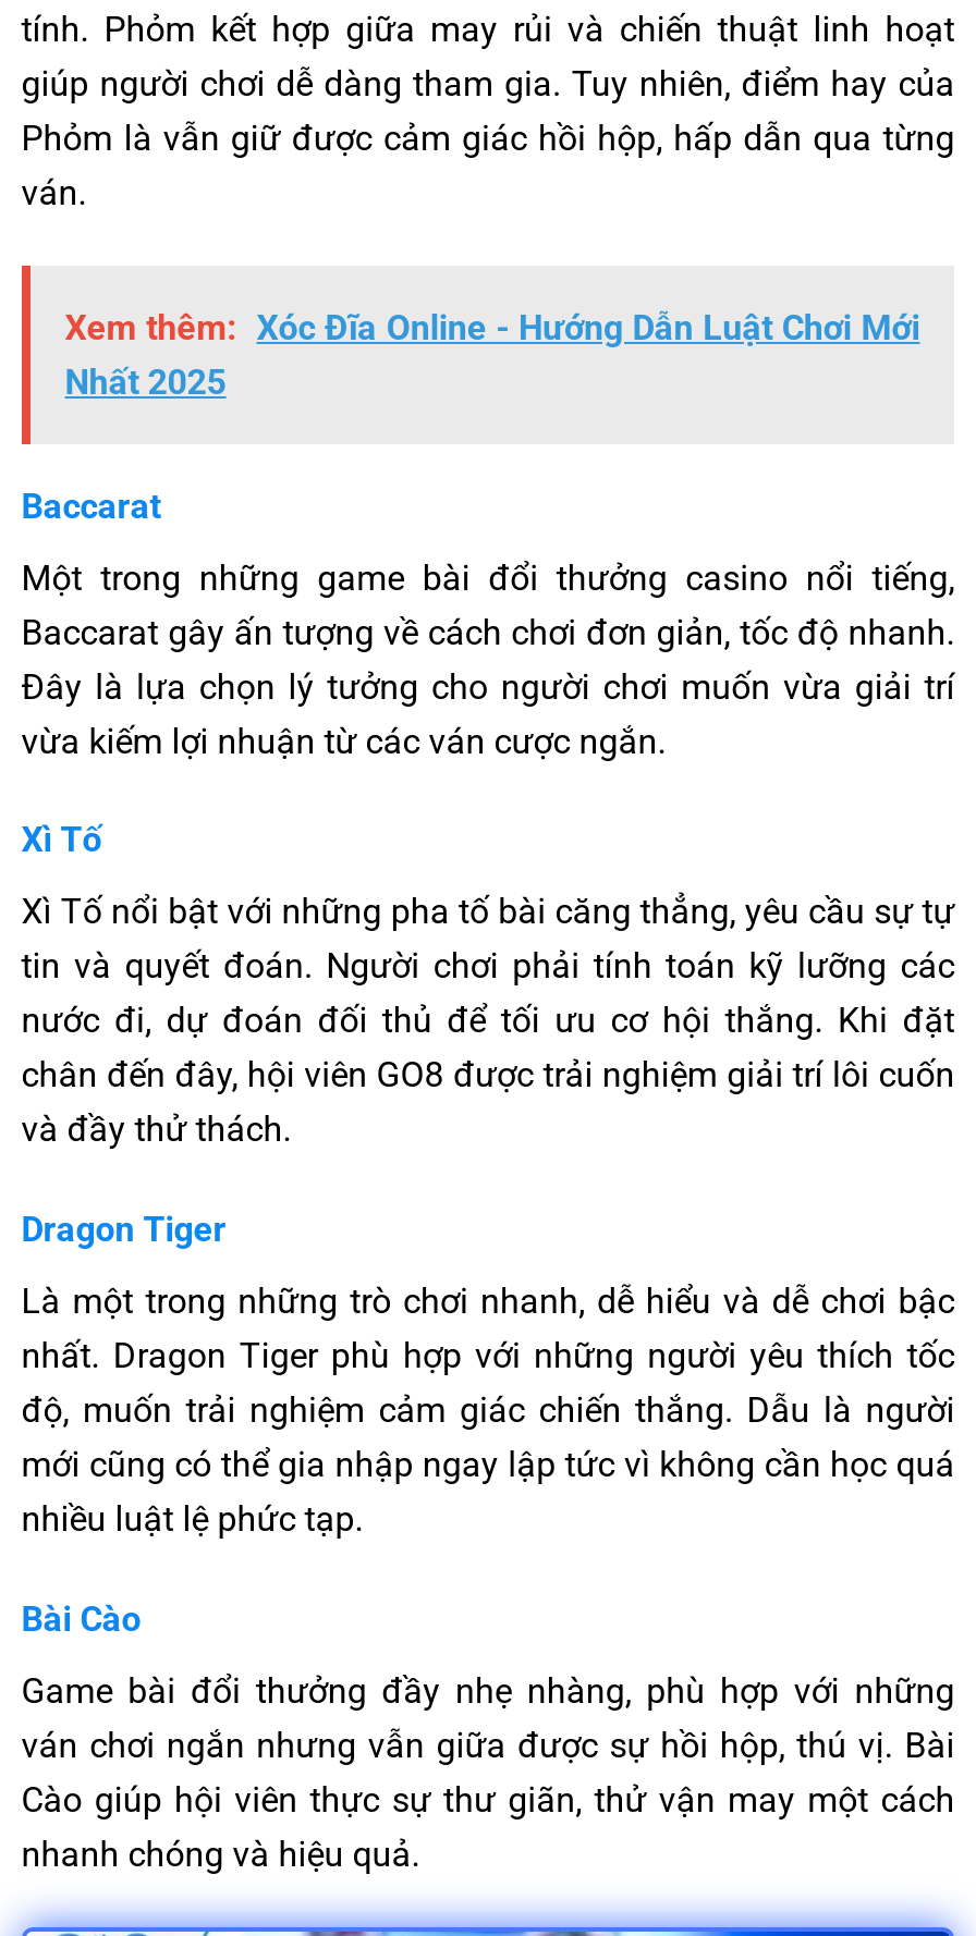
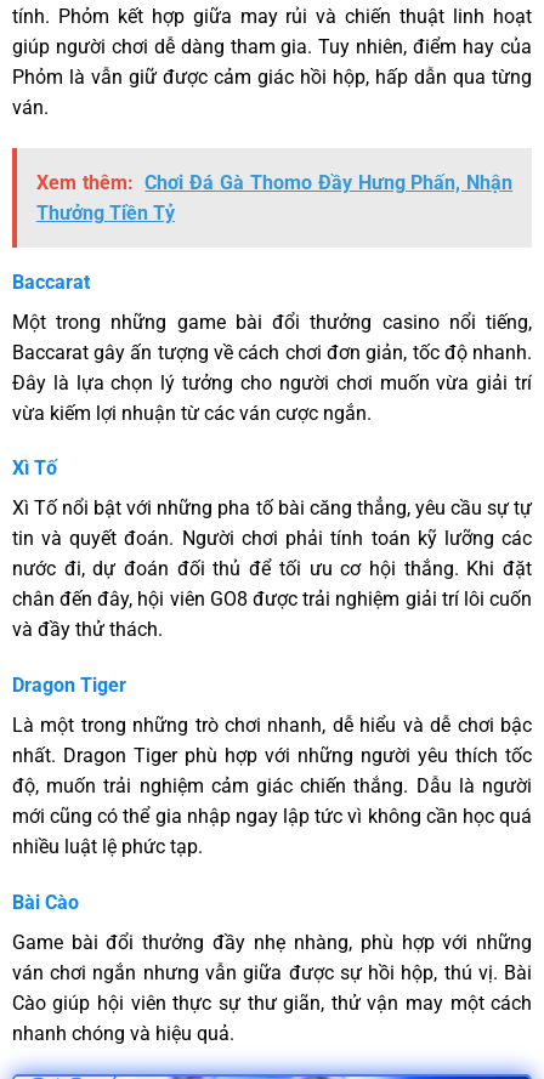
[65,306,920,402] Xem thêm: Xóc Đĩa Online - Hướng Dẫn Luật Chơi Mới | Nhất 2025 -> [36,171,513,224] Xem thêm: Chơi Đá Gà Thomo Đầy Hưng Phấn, Nhận | Thưởng Tiền Tỷ

